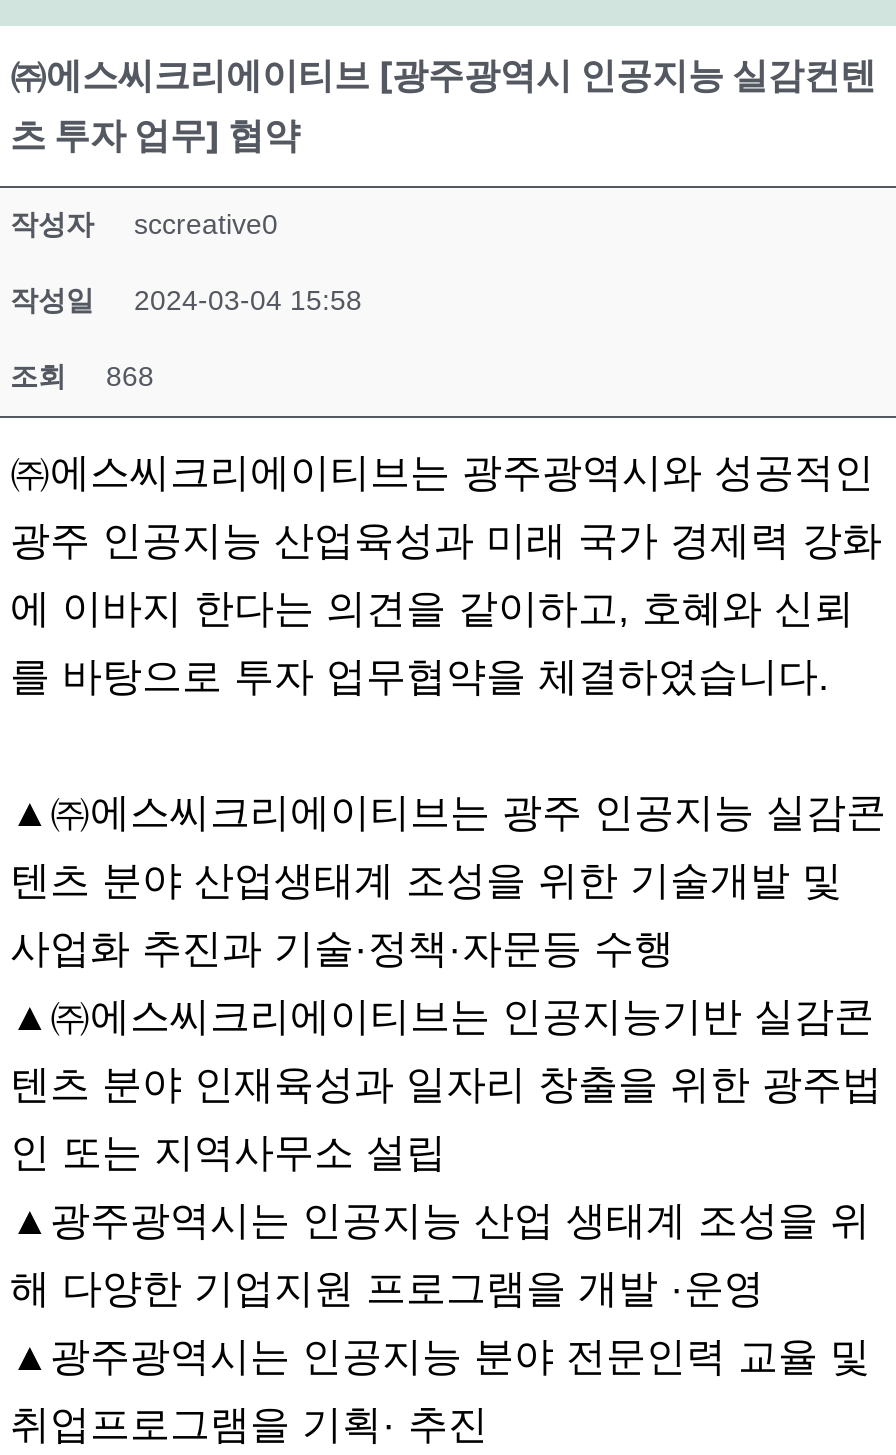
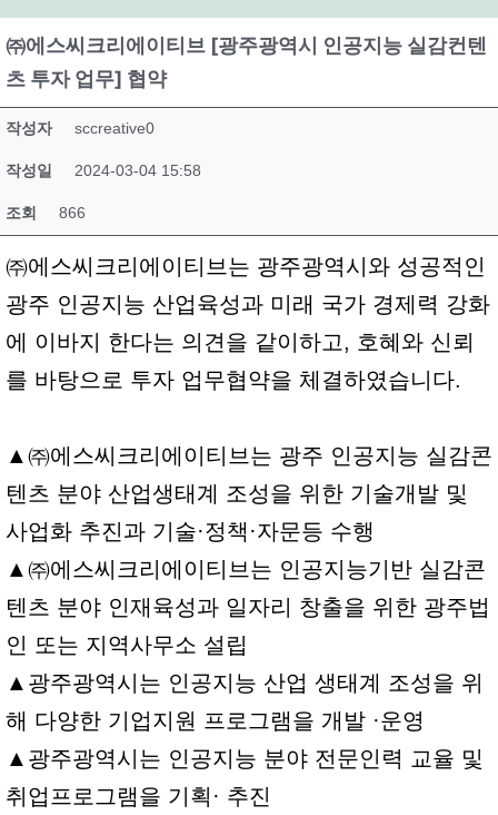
[10,359,154,391] 조회 868 -> [6,203,86,221] 조회 866

